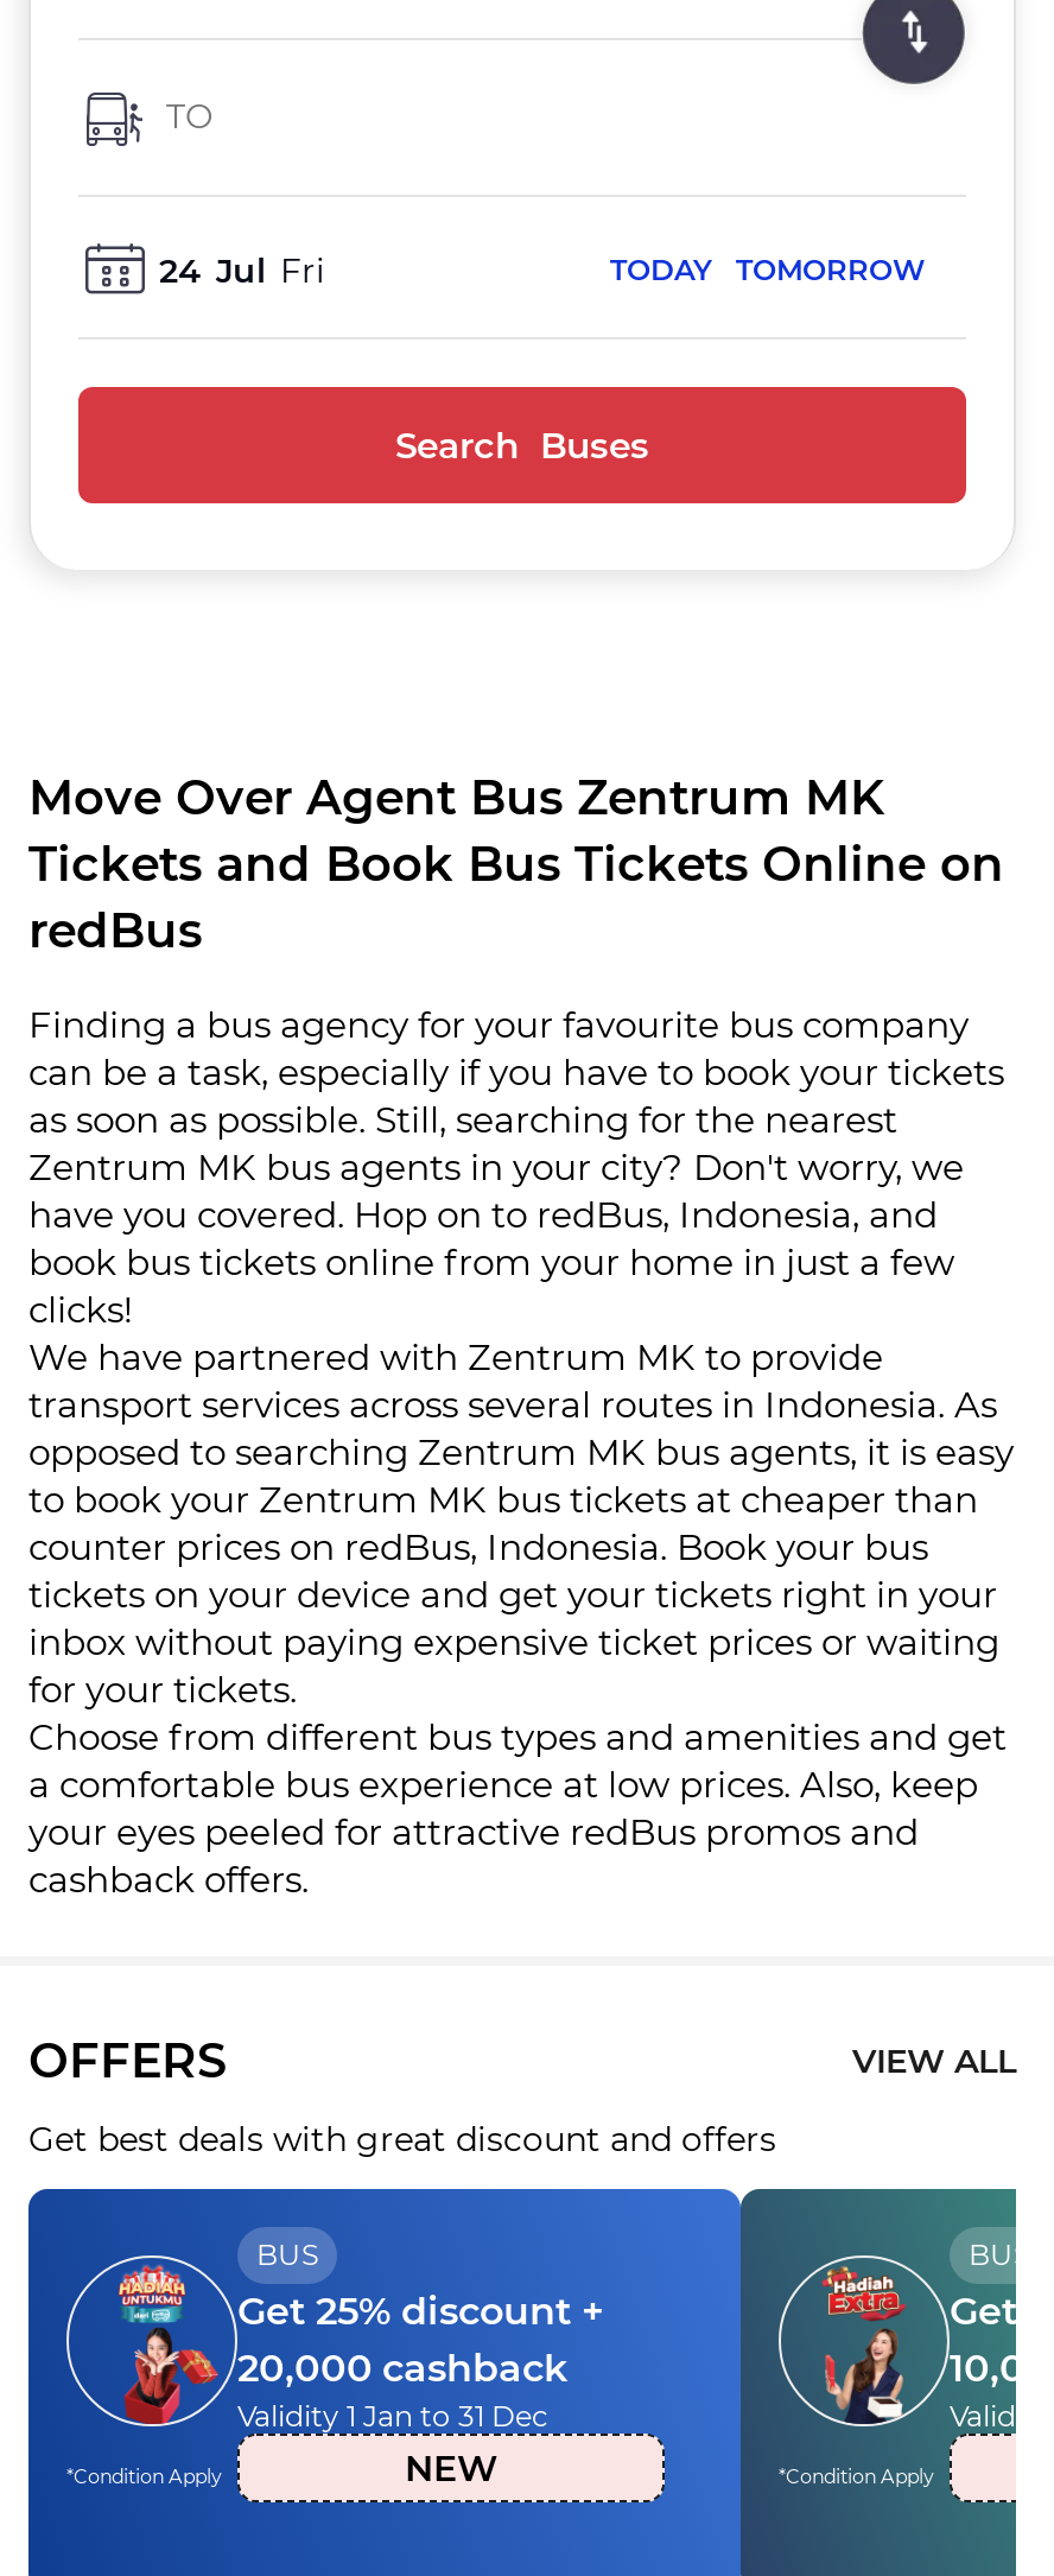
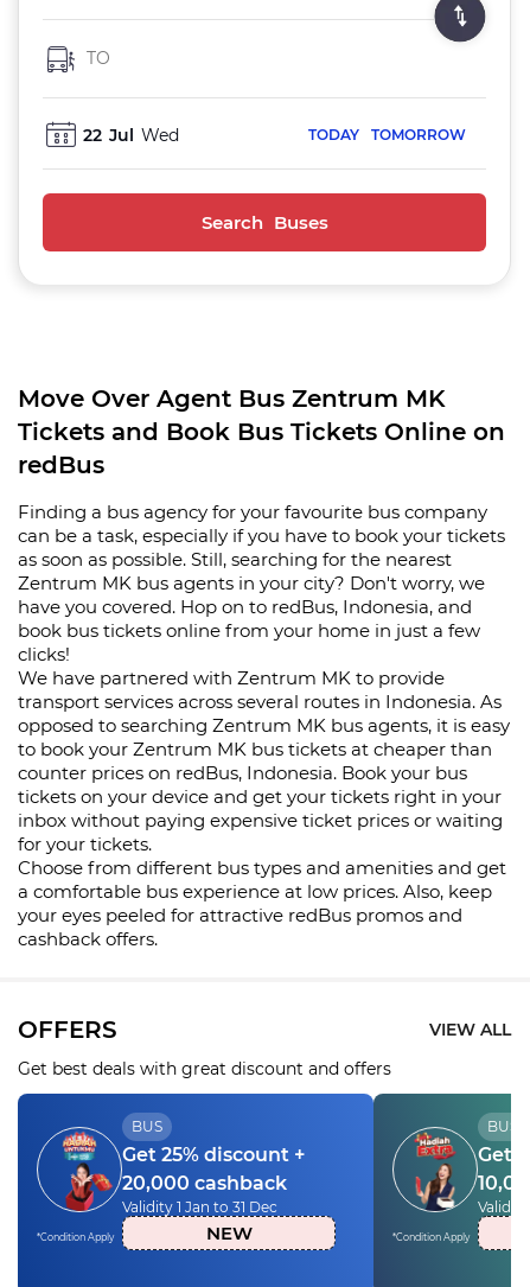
[159,248,325,291] 24 Jul Fri -> [83,124,179,145] 22 Jul Wed

